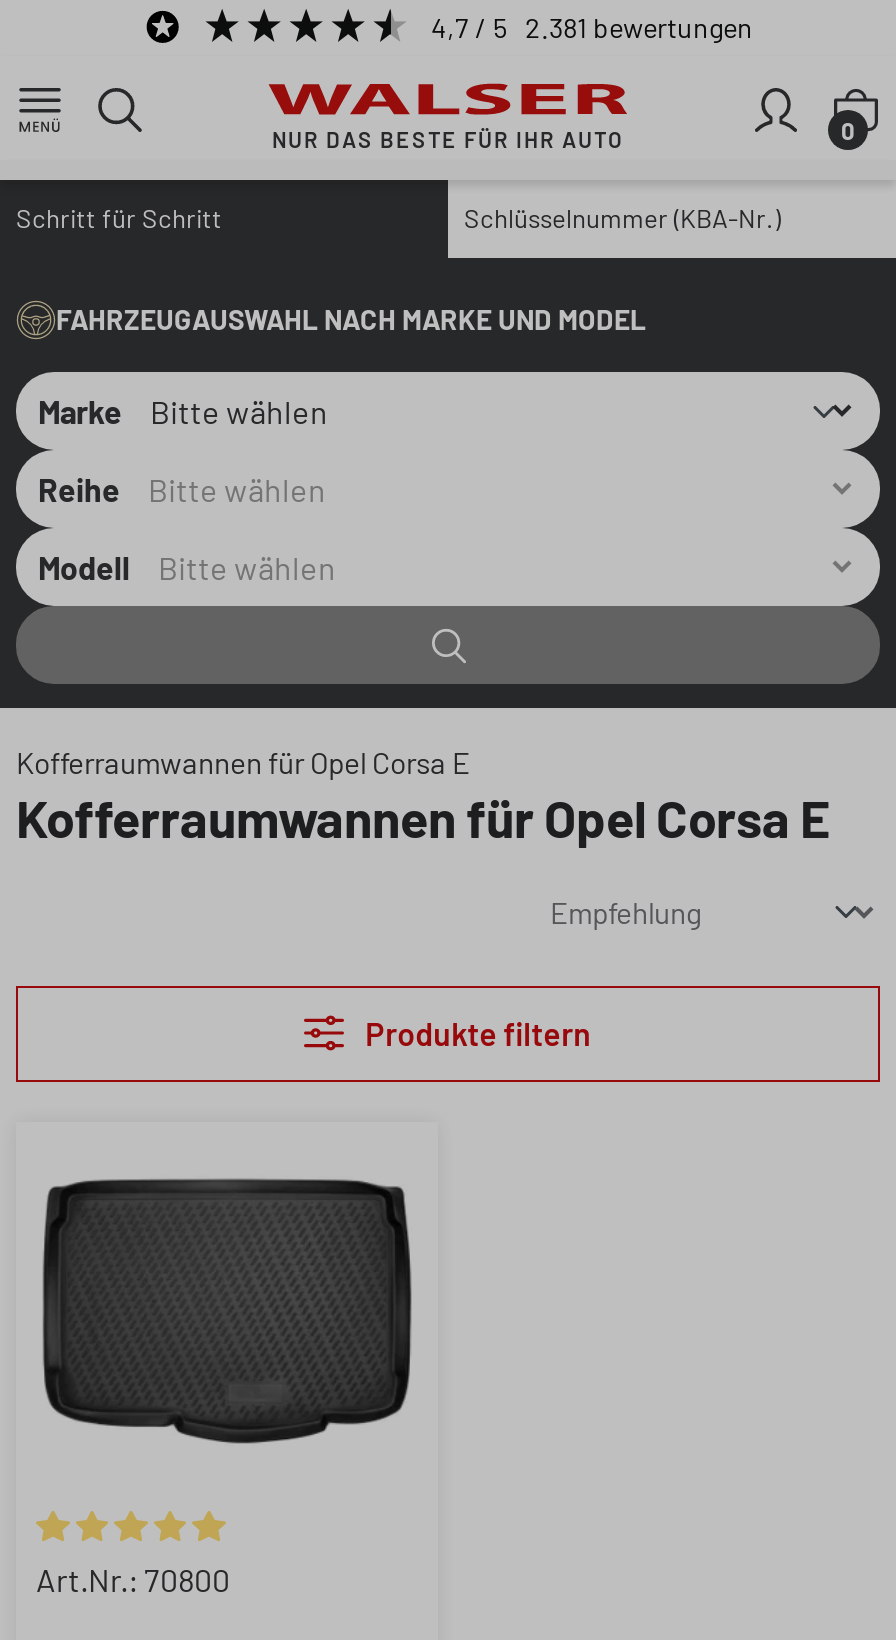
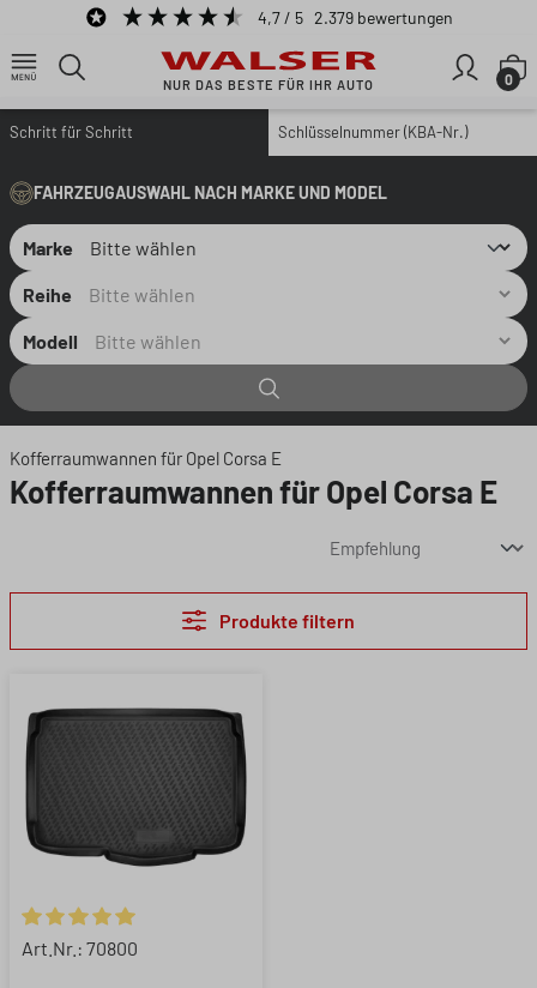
[431,10,753,44] 4,7 / 5 2.381 bewertungen -> [257,7,452,28] 4,7 / 5 2.379 bewertungen

